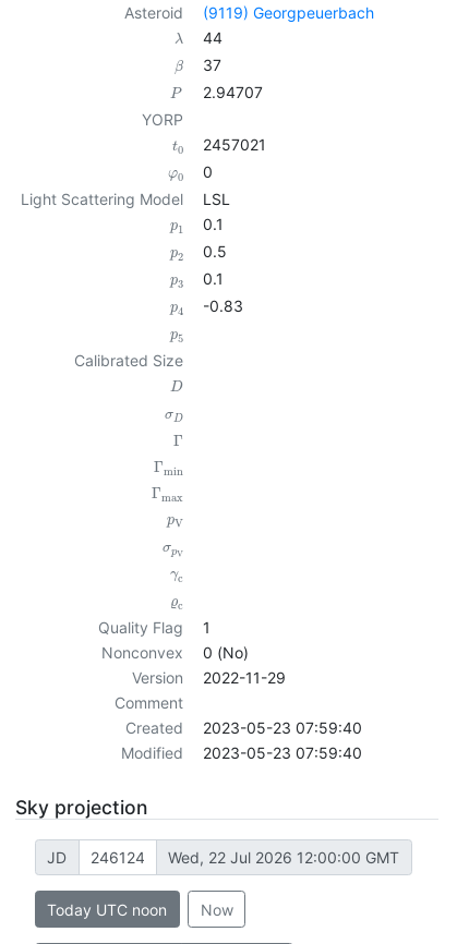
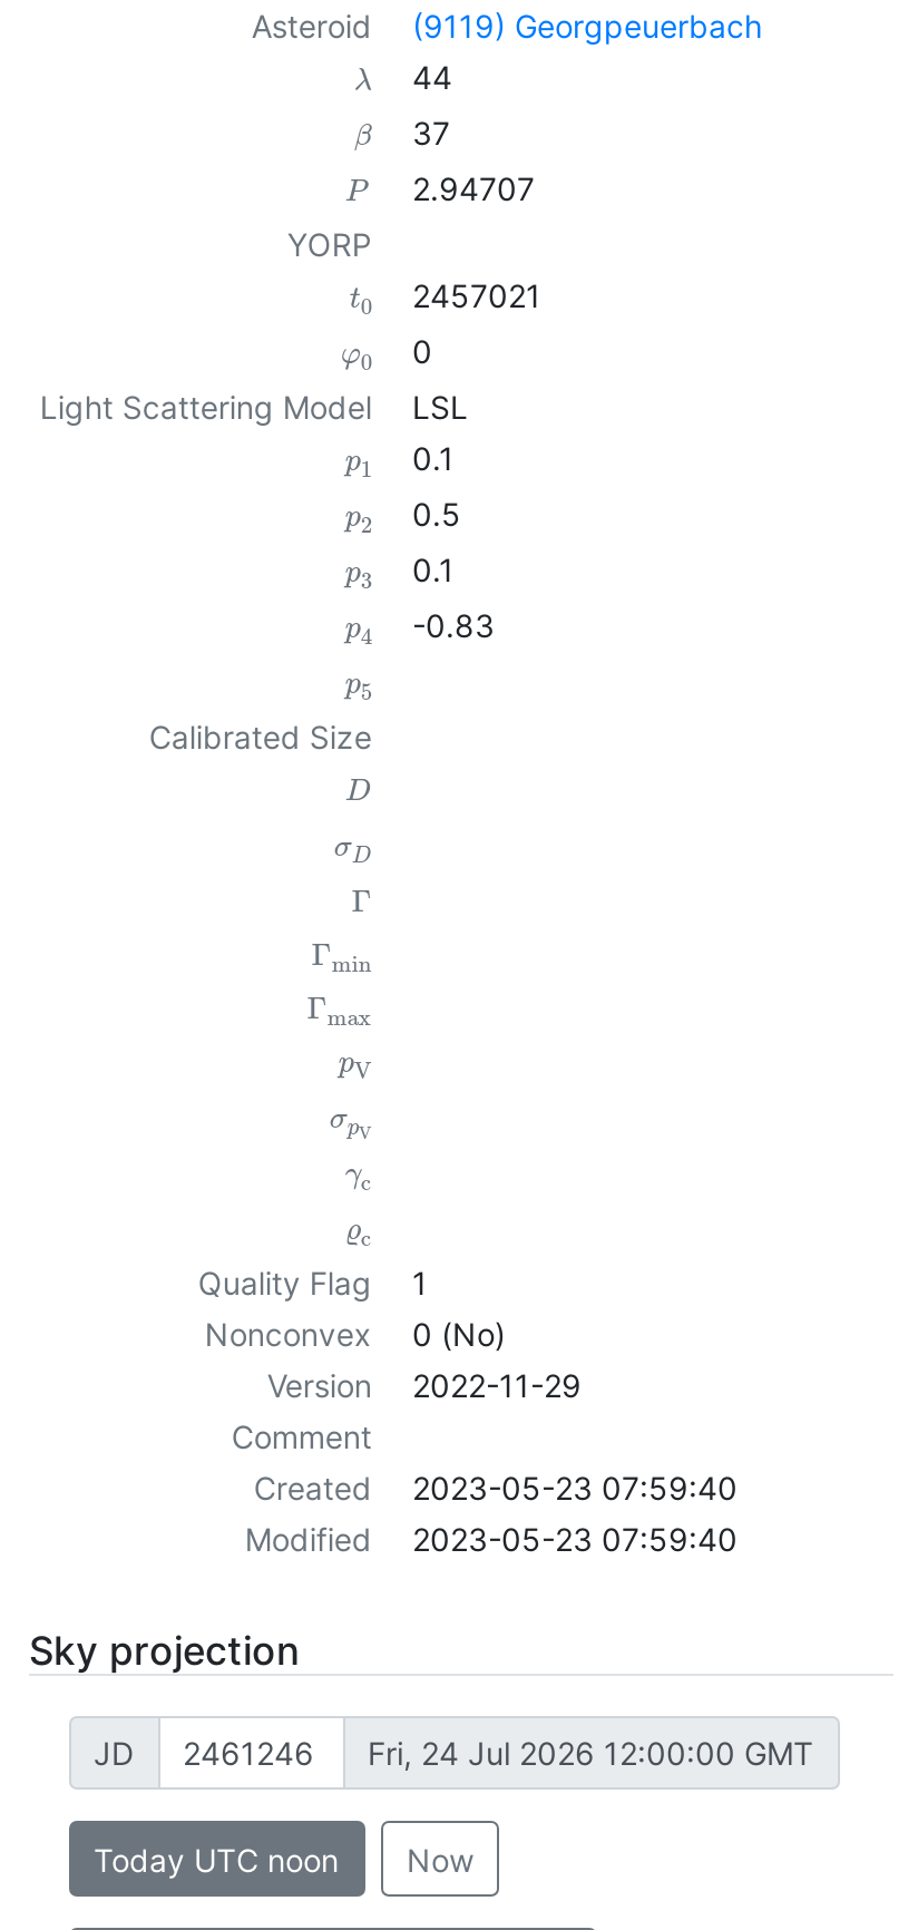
[168,848,399,867] Wed, 22 Jul 2026 12:00:00 GMT -> [368,1734,813,1772] Fri, 24 Jul 2026 12:00:00 GMT

